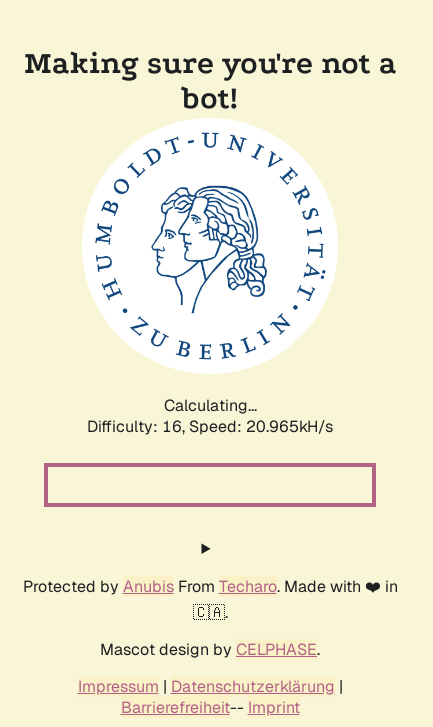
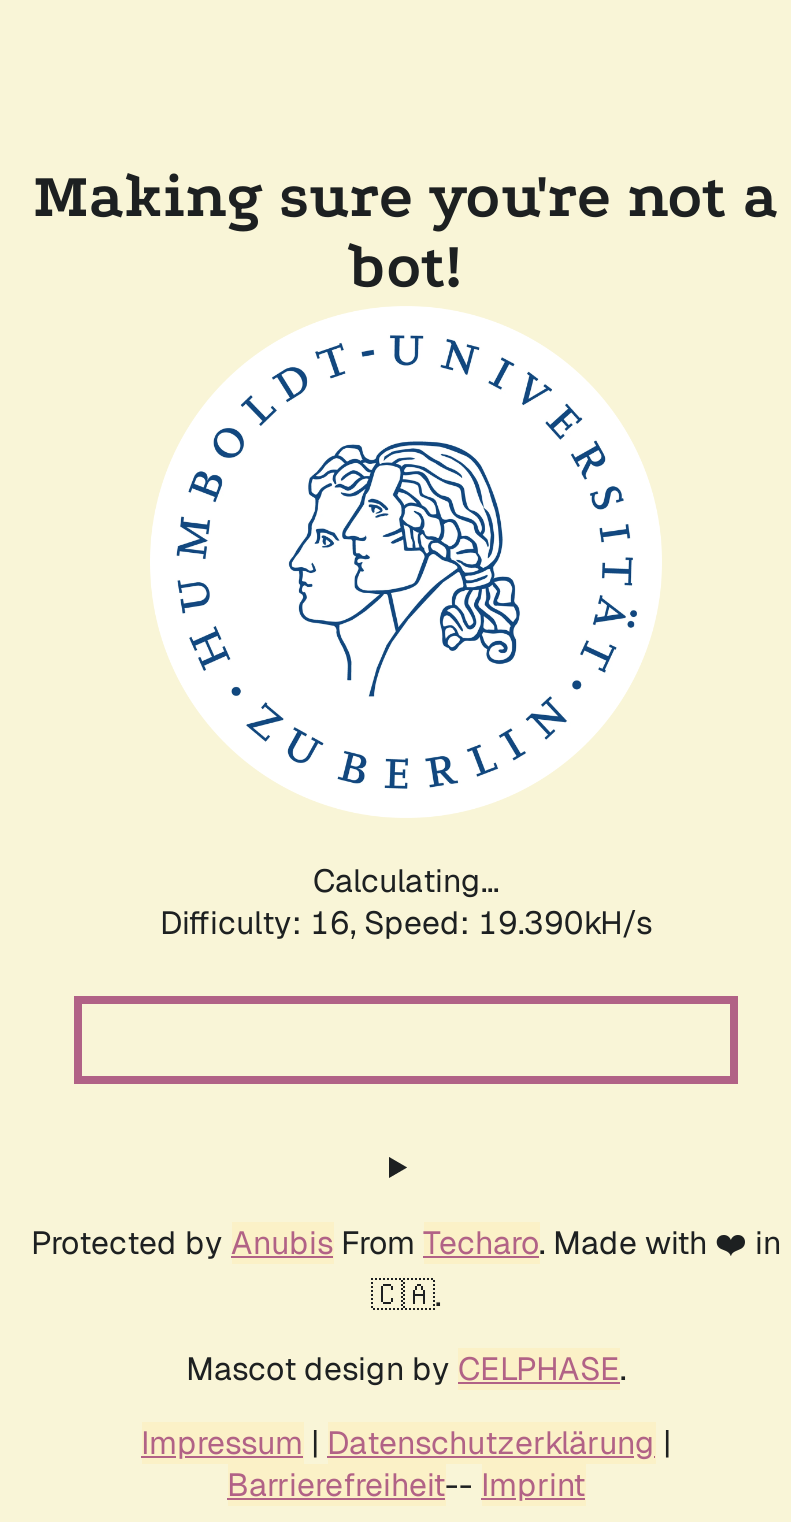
[87,416,333,437] Difficulty: 16, Speed: 20.965kH/s -> [160,902,652,944] Difficulty: 16, Speed: 19.390kH/s

